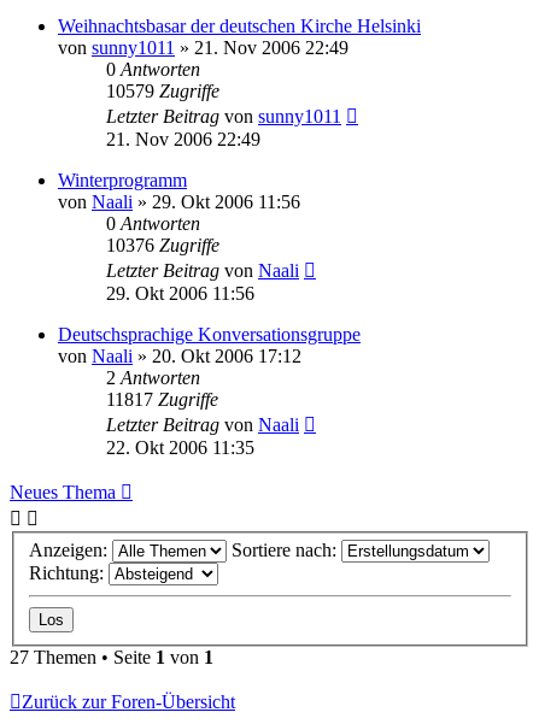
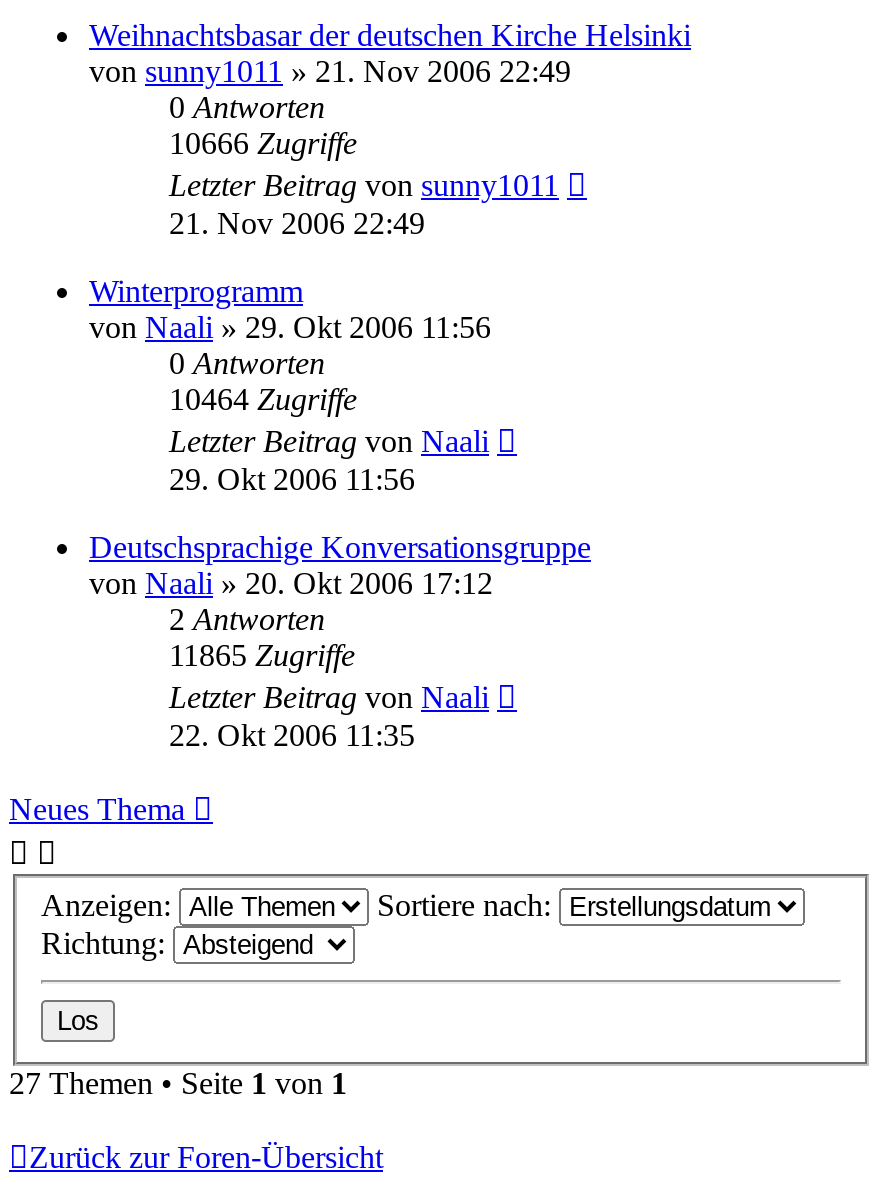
[106,80,219,101] 10579 Zugriffe -> [169,125,357,159] 10666 Zugriffe
[106,235,219,255] 10376 Zugriffe -> [169,381,357,415] 10464 Zugriffe
[106,389,218,409] 11817 Zugriffe -> [169,637,355,671] 11865 Zugriffe

